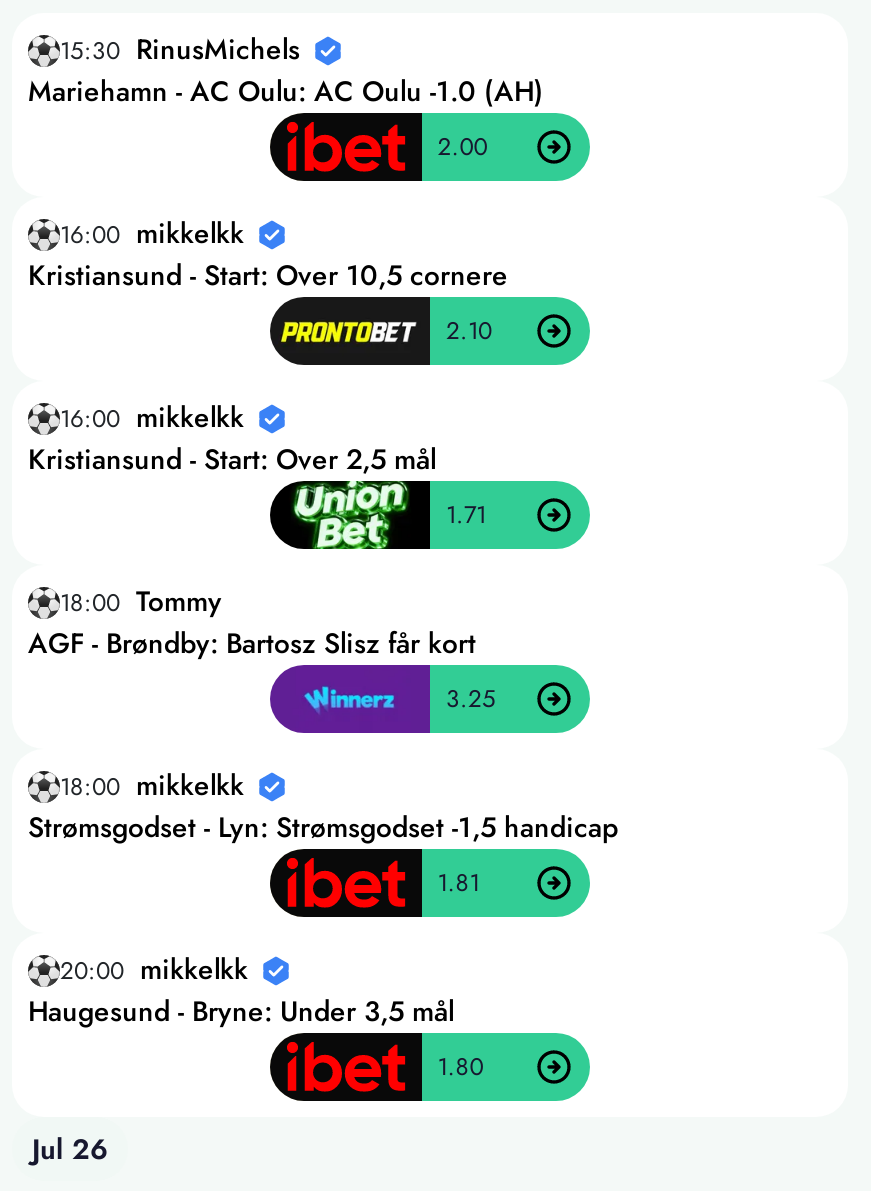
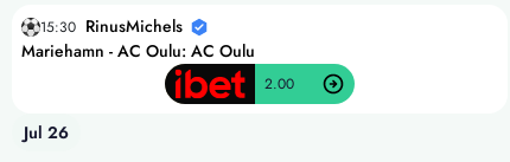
[28,71,544,111] Mariehamn - AC Oulu: AC Oulu -1.0 (AH) -> [21,39,255,63] Mariehamn - AC Oulu: AC Oulu
[28,213,618,1085] 16:00 mikkelkk | Kristiansund - Start: Over 10,5 cornere | 2.10 | 16:00 mikkelkk | Kristiansund - Start: Over 2,5 mål | 1.71 | 18:00 Tommy | AGF - Brøndby: Bartosz Slisz får kort | 3.25 | 18:00 mikkelkk | Strømsgodset - Lyn: Strømsgodset -1,5 handicap | 1.81 | 20:00 mikkelkk | Haugesund - Bryne: Under 3,5 mål | 1.80 -> none

